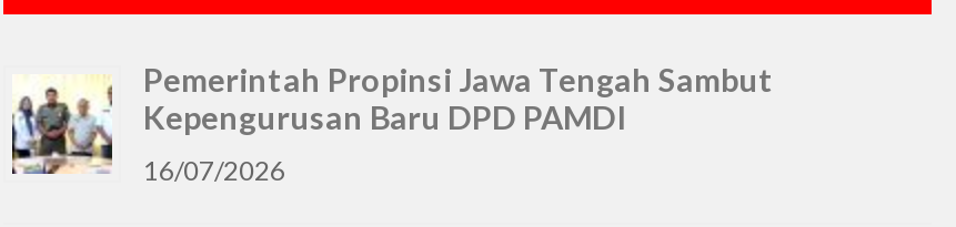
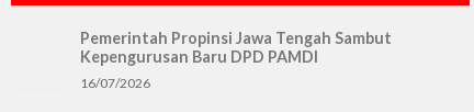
[10,75,114,177] [image] -> none

